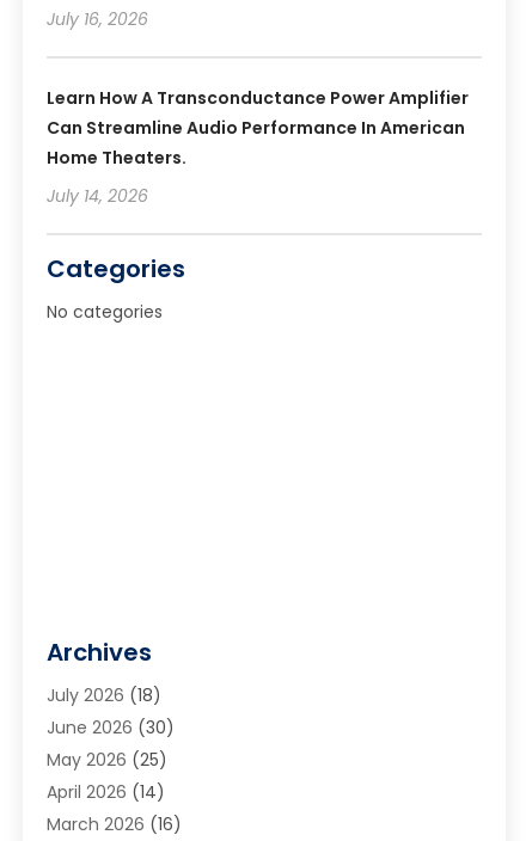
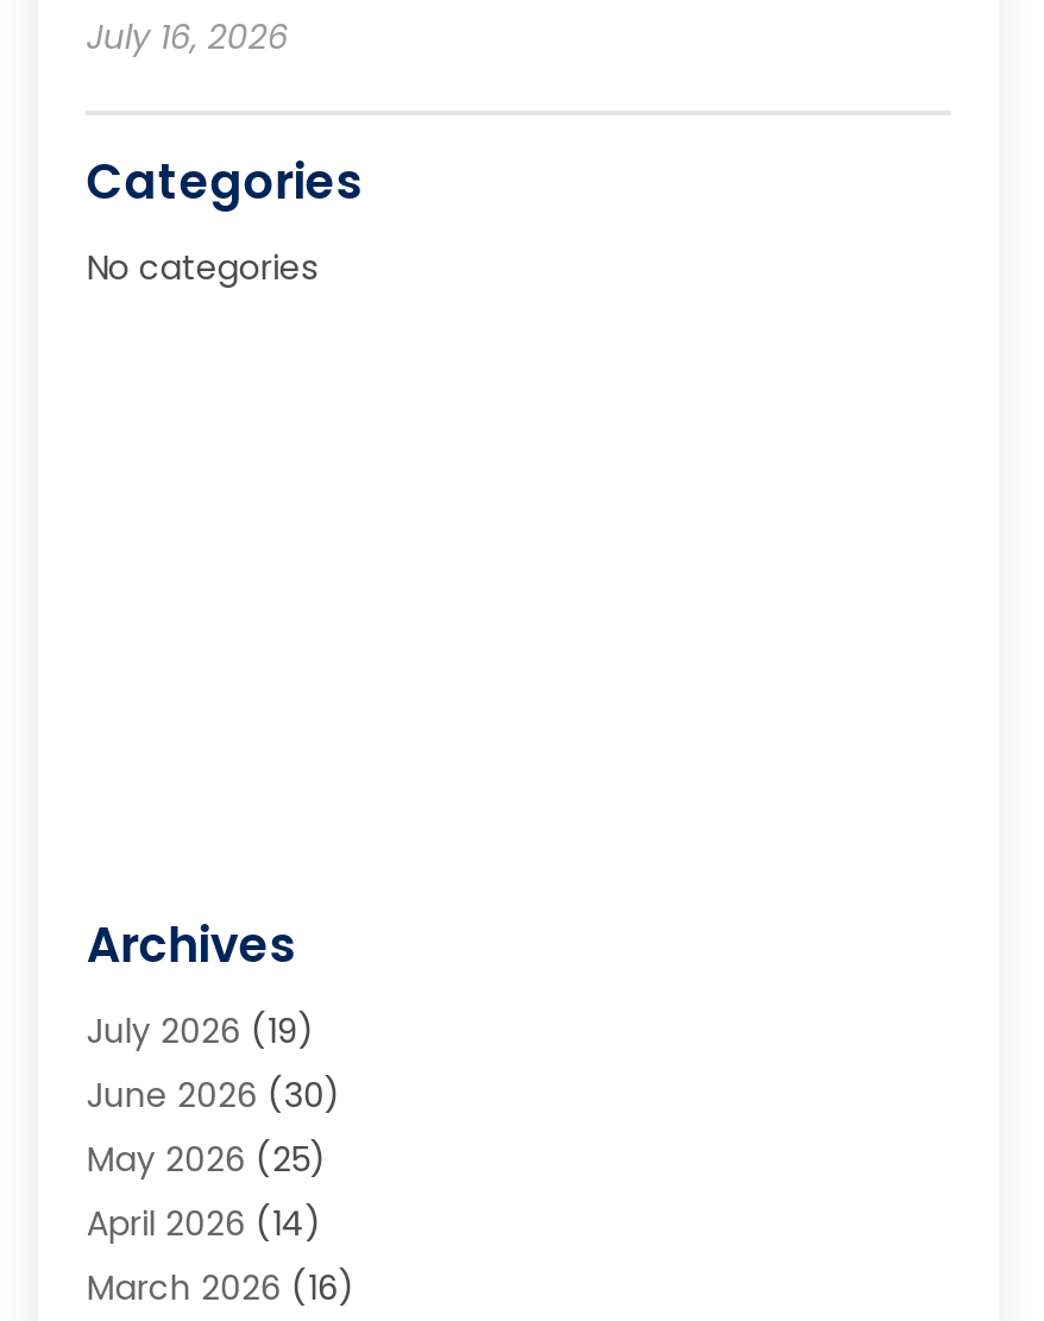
[47,86,469,208] Learn How A Transconductance Power Amplifier | Can Streamline Audio Performance In American | Home Theaters. | July 14, 2026 -> none
[47,683,162,707] July 2026 (18) -> [87,1007,315,1054] July 2026 (19)

